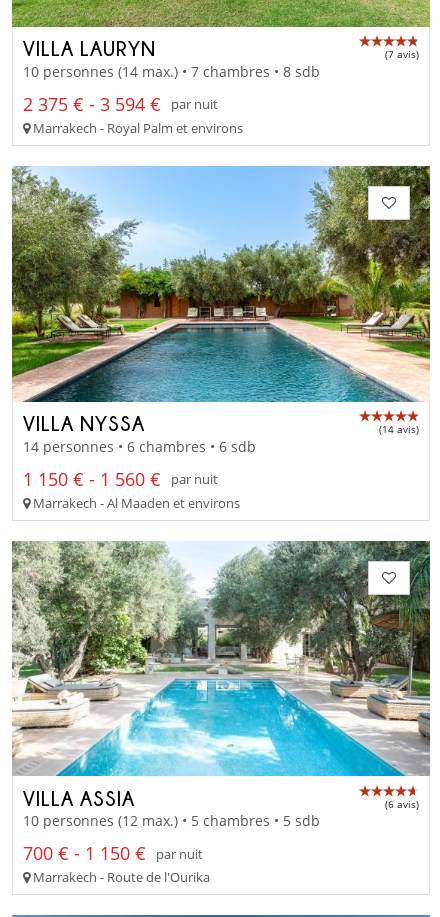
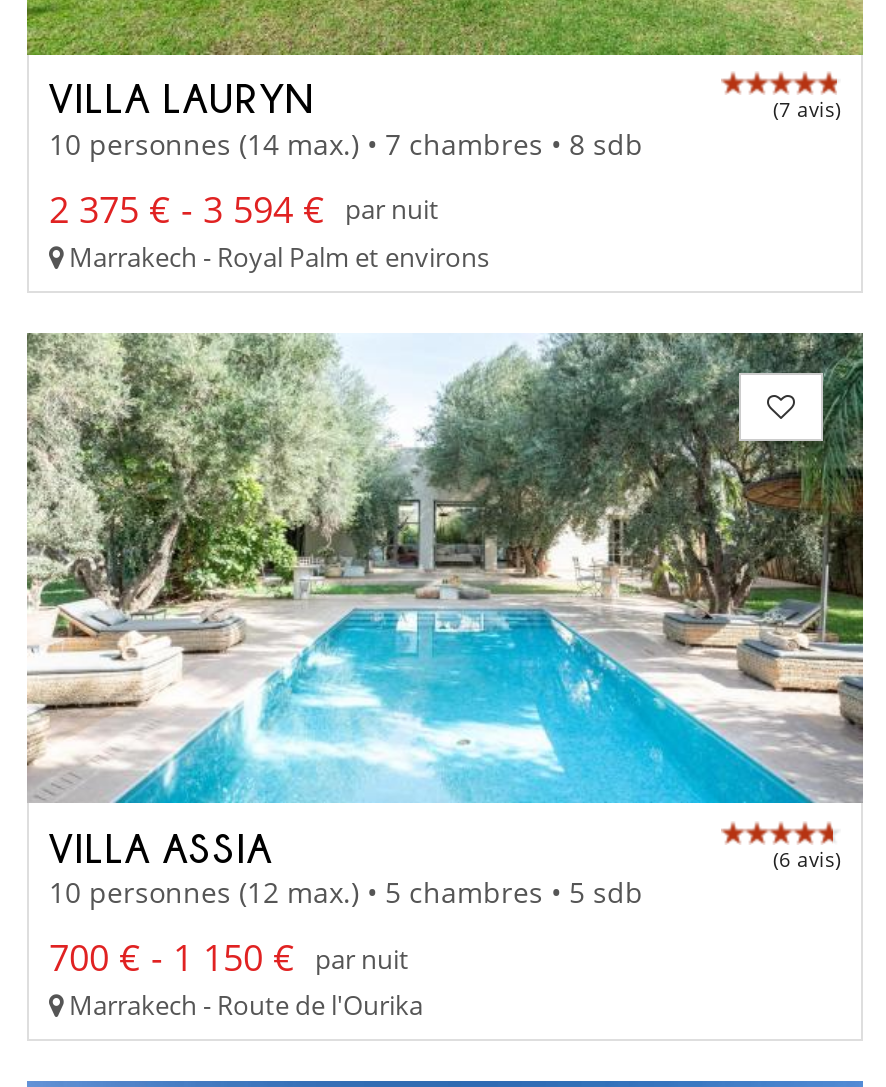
[11,165,430,512] [image] | VILLA NYSSA | (14 avis) | 14 personnes • 6 chambres • 6 sdb | 1 150 € - 1 560 € par nuit | Marrakech - Al Maaden et environs -> none

